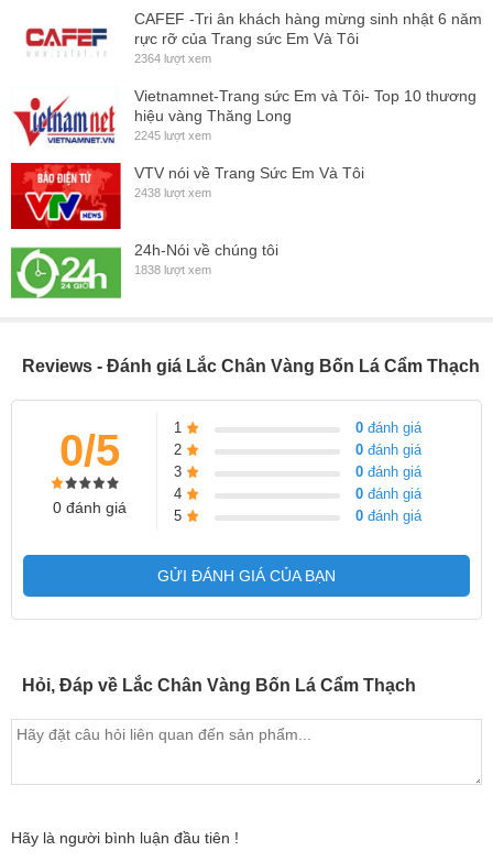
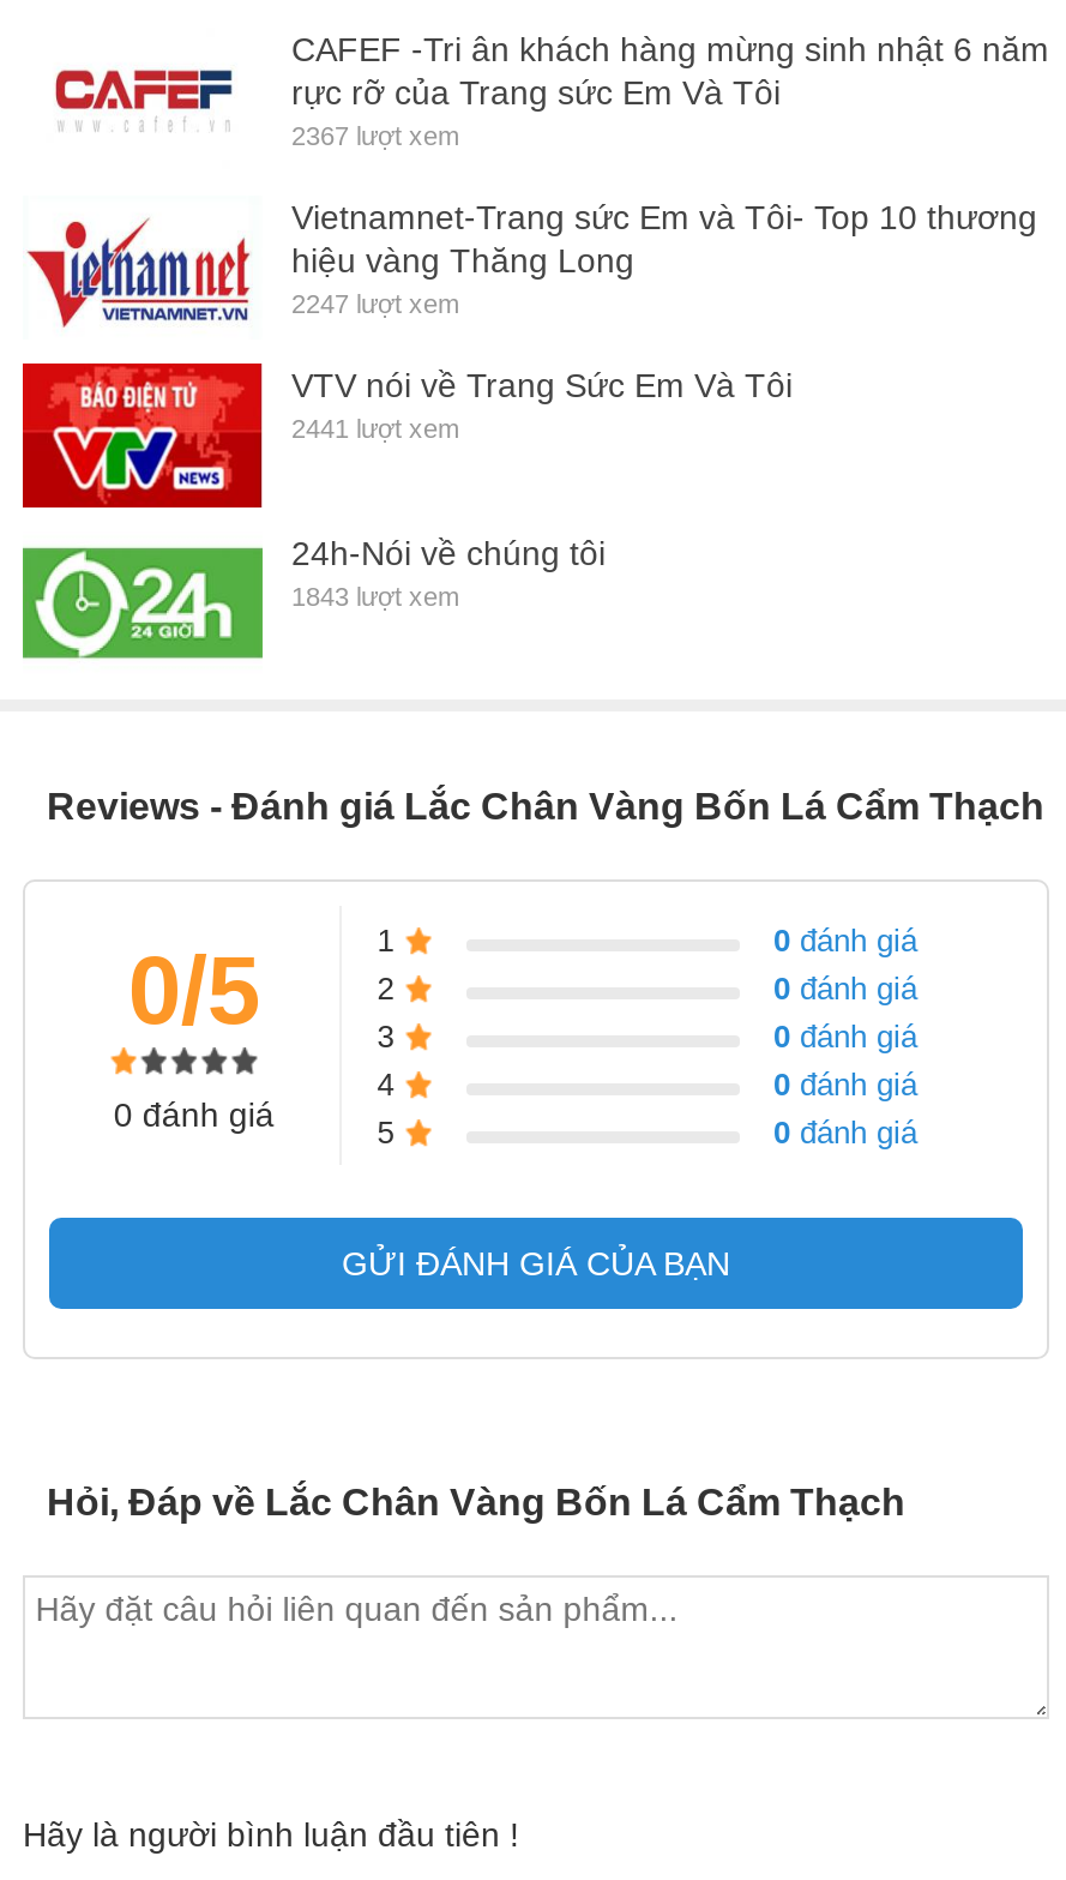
[134,52,211,65] 2364 lượt xem -> [291,121,459,150] 2367 lượt xem
[134,129,211,142] 2245 lượt xem -> [291,289,459,318] 2247 lượt xem
[134,186,211,199] 2438 lượt xem -> [291,414,459,442] 2441 lượt xem
[134,263,211,276] 1838 lượt xem -> [291,582,459,610] 1843 lượt xem

